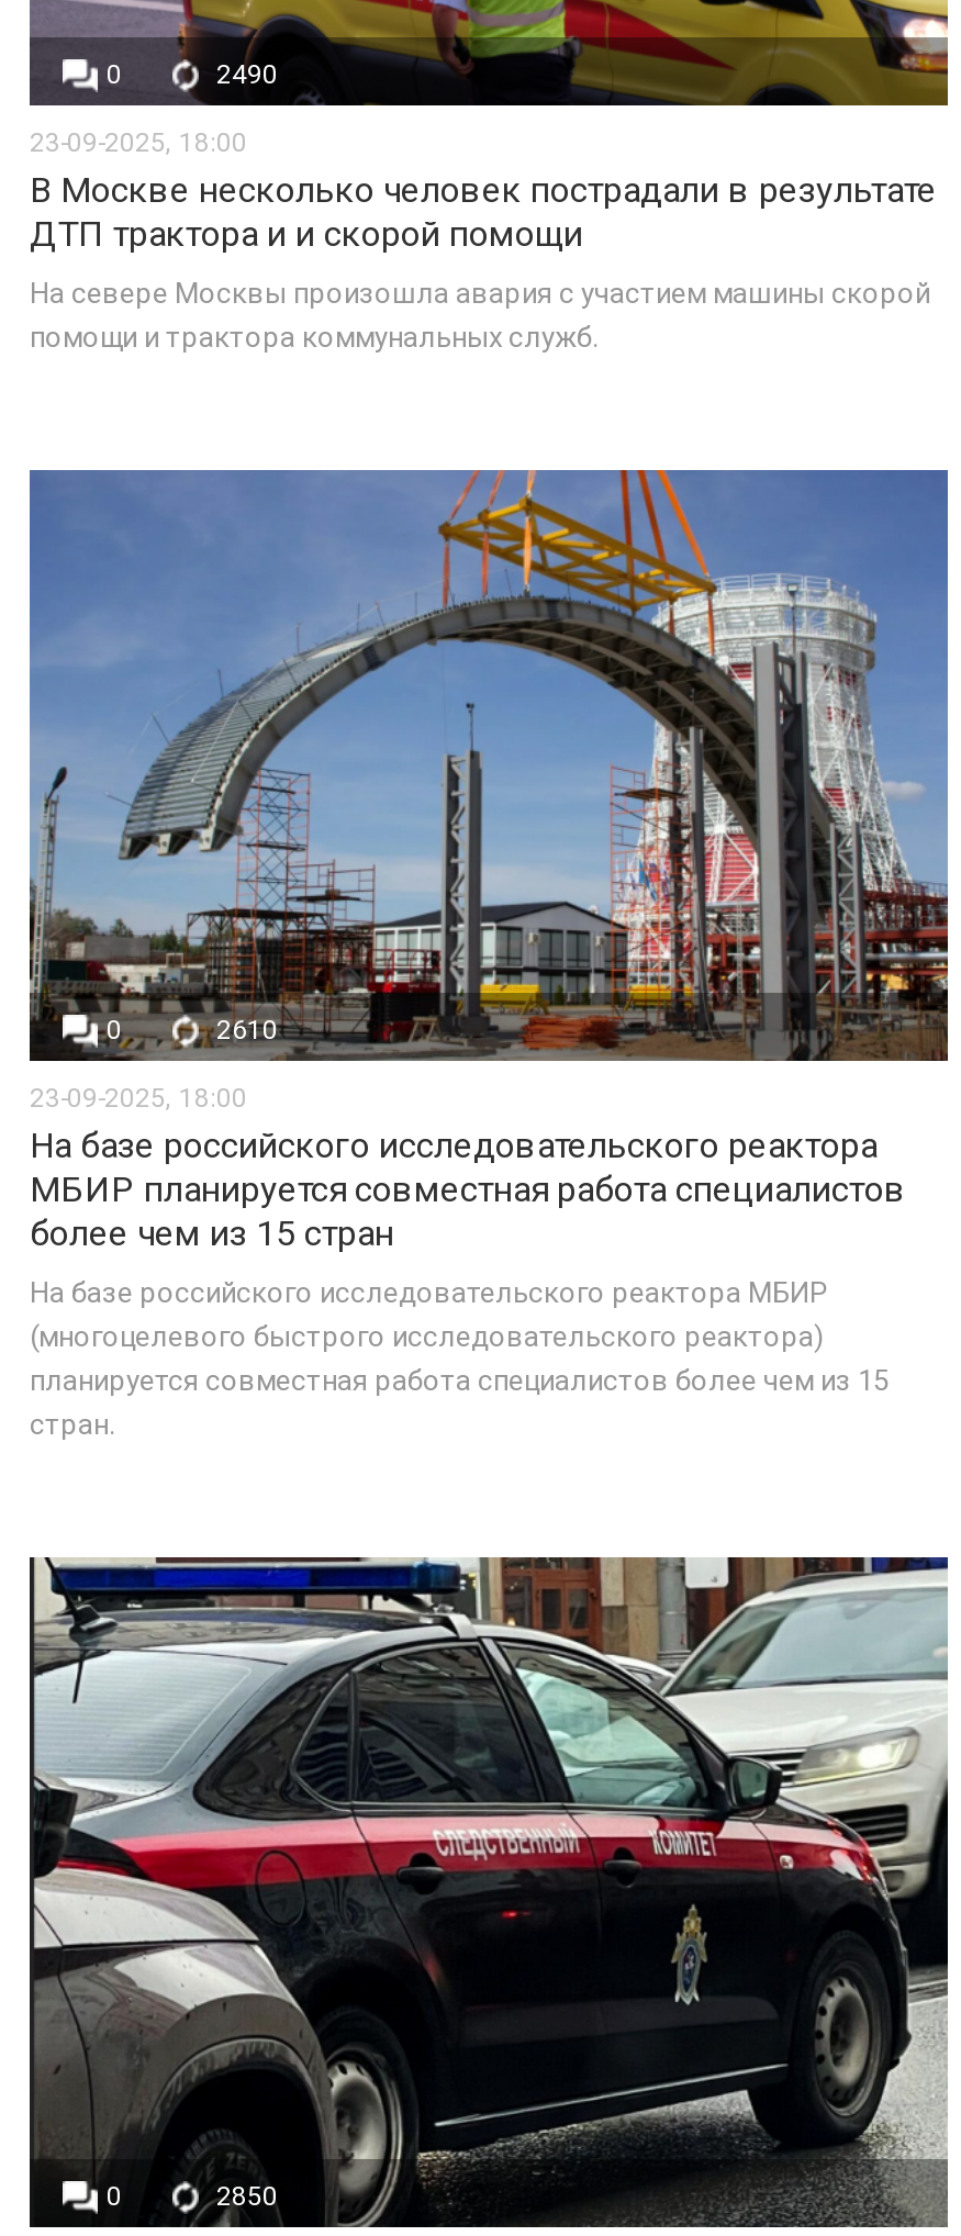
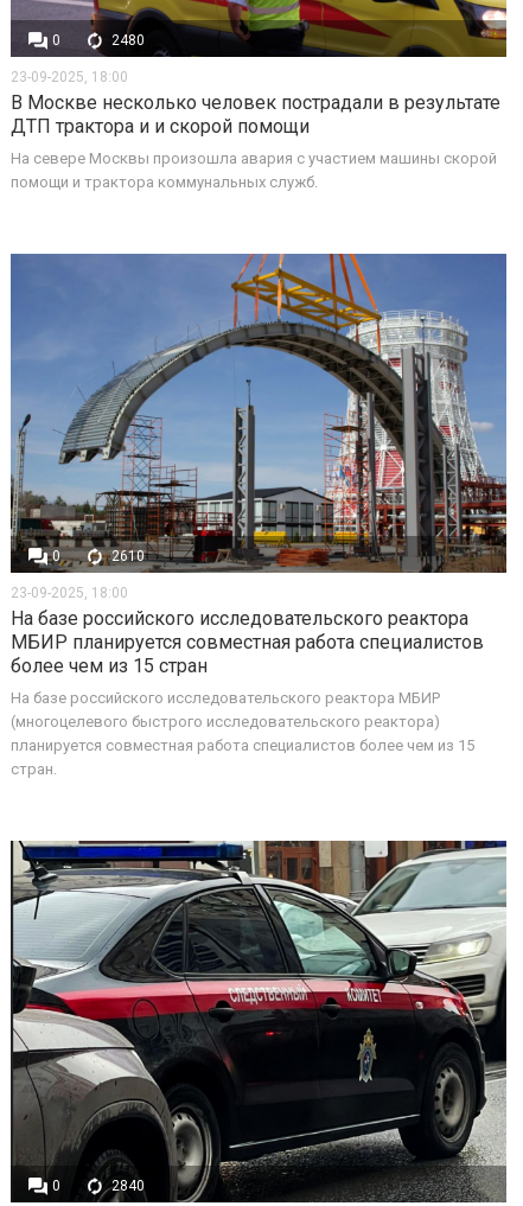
[216,60,278,91] 2490 -> [111,32,145,49] 2480
[216,2182,278,2213] 2850 -> [111,1178,145,1195] 2840

